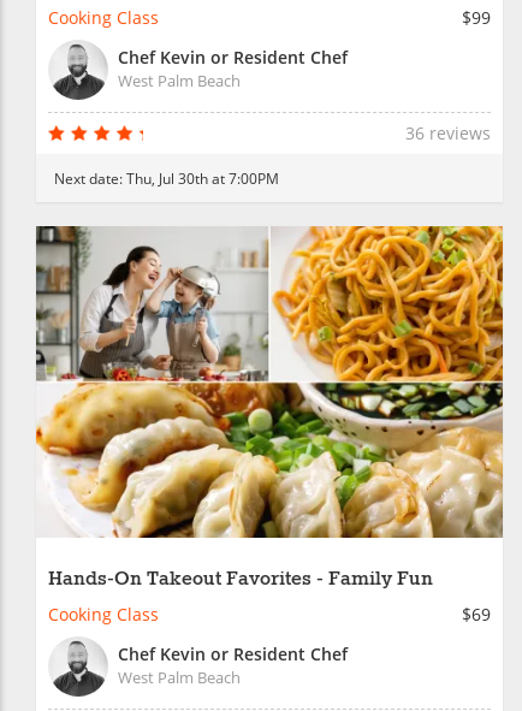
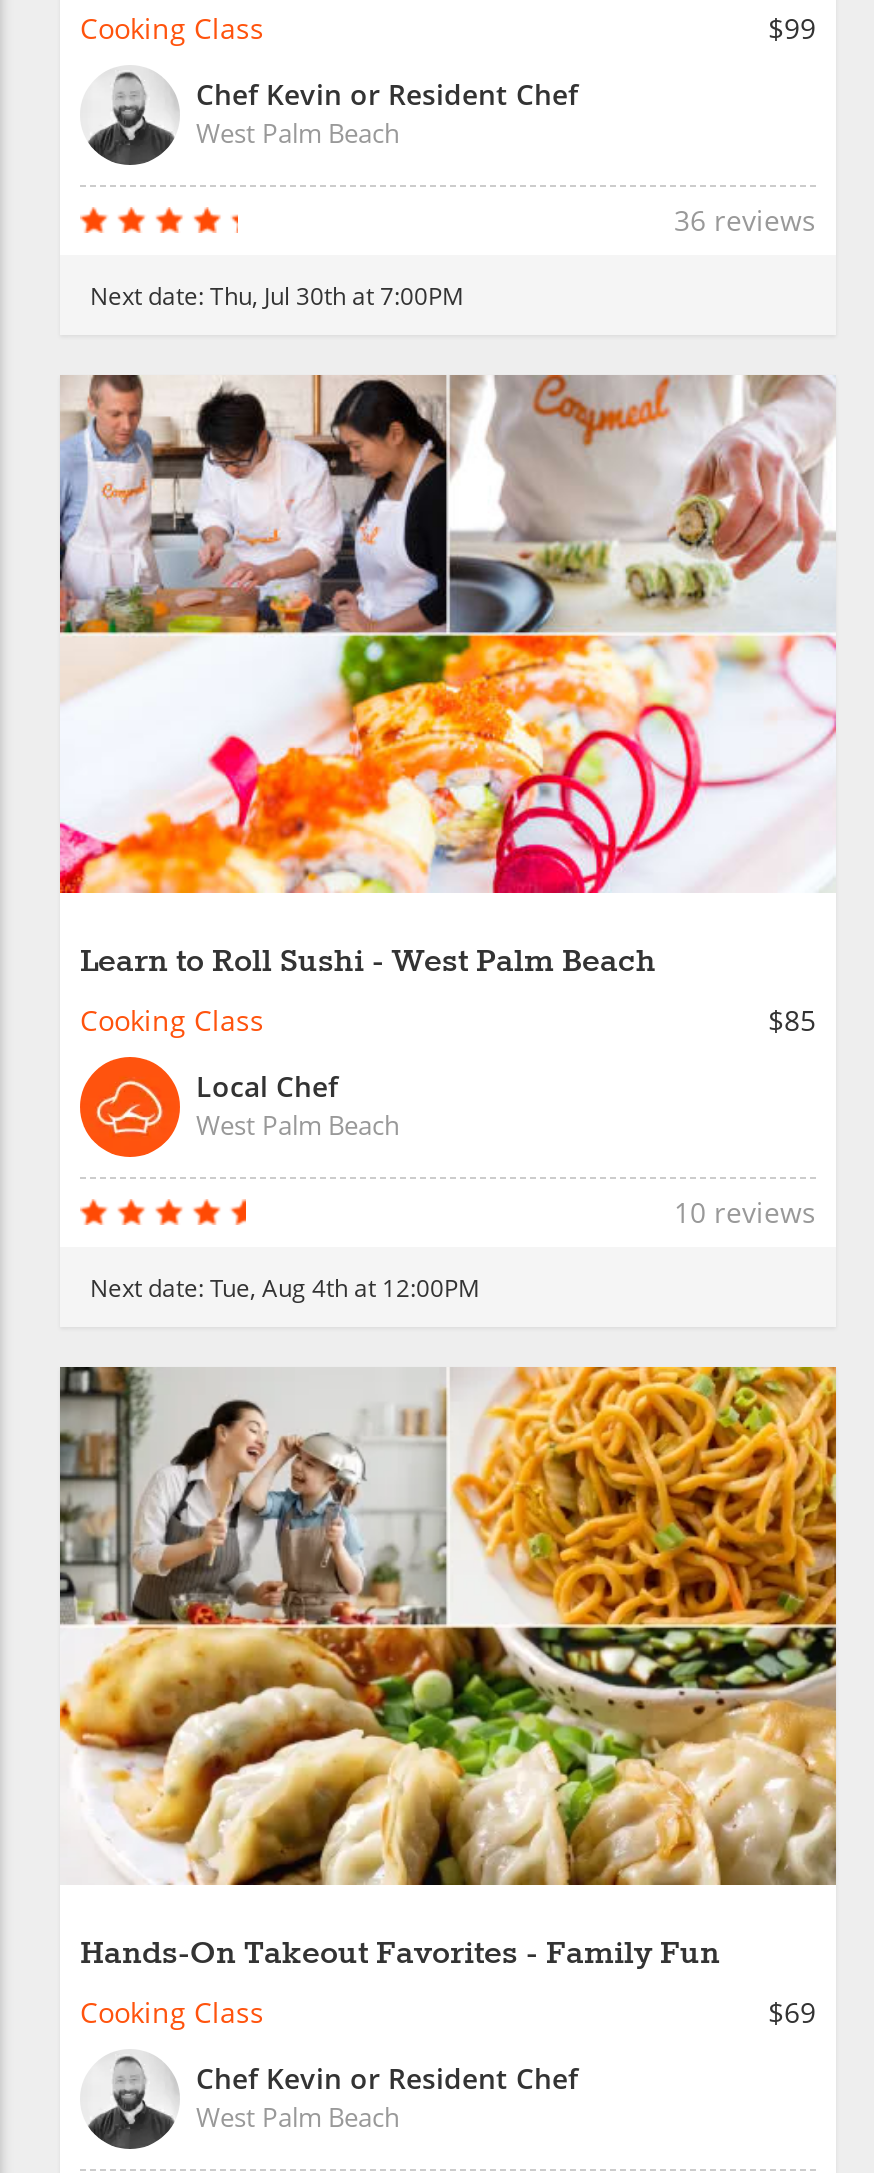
none -> [58,374,836,1303] [image] | Learn to Roll Sushi - West Palm Beach | Cooking Class | $85 | Local Chef | West Palm Beach | 10 reviews | Next date: Tue, Aug 4th at 12:00PM
none -> [78,1054,168,1158] [image]

